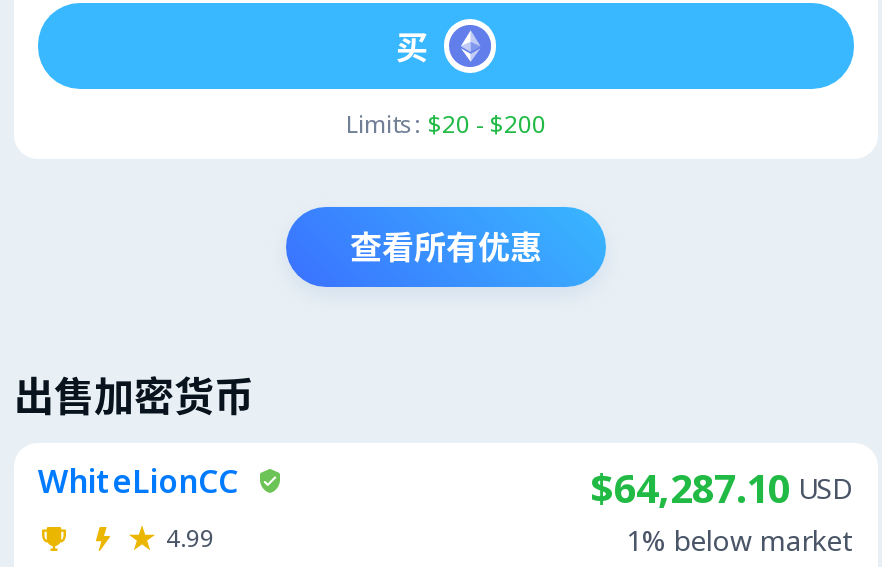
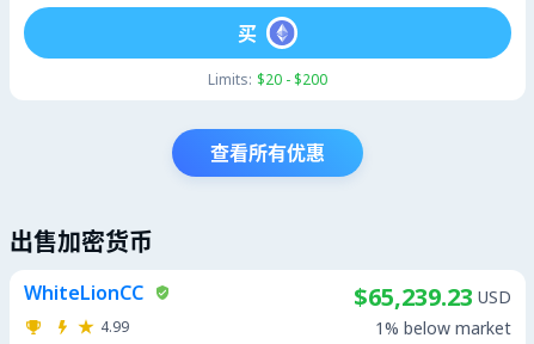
[590,461,854,515] $64,287.10 USD -> [354,281,511,313] $65,239.23 USD

